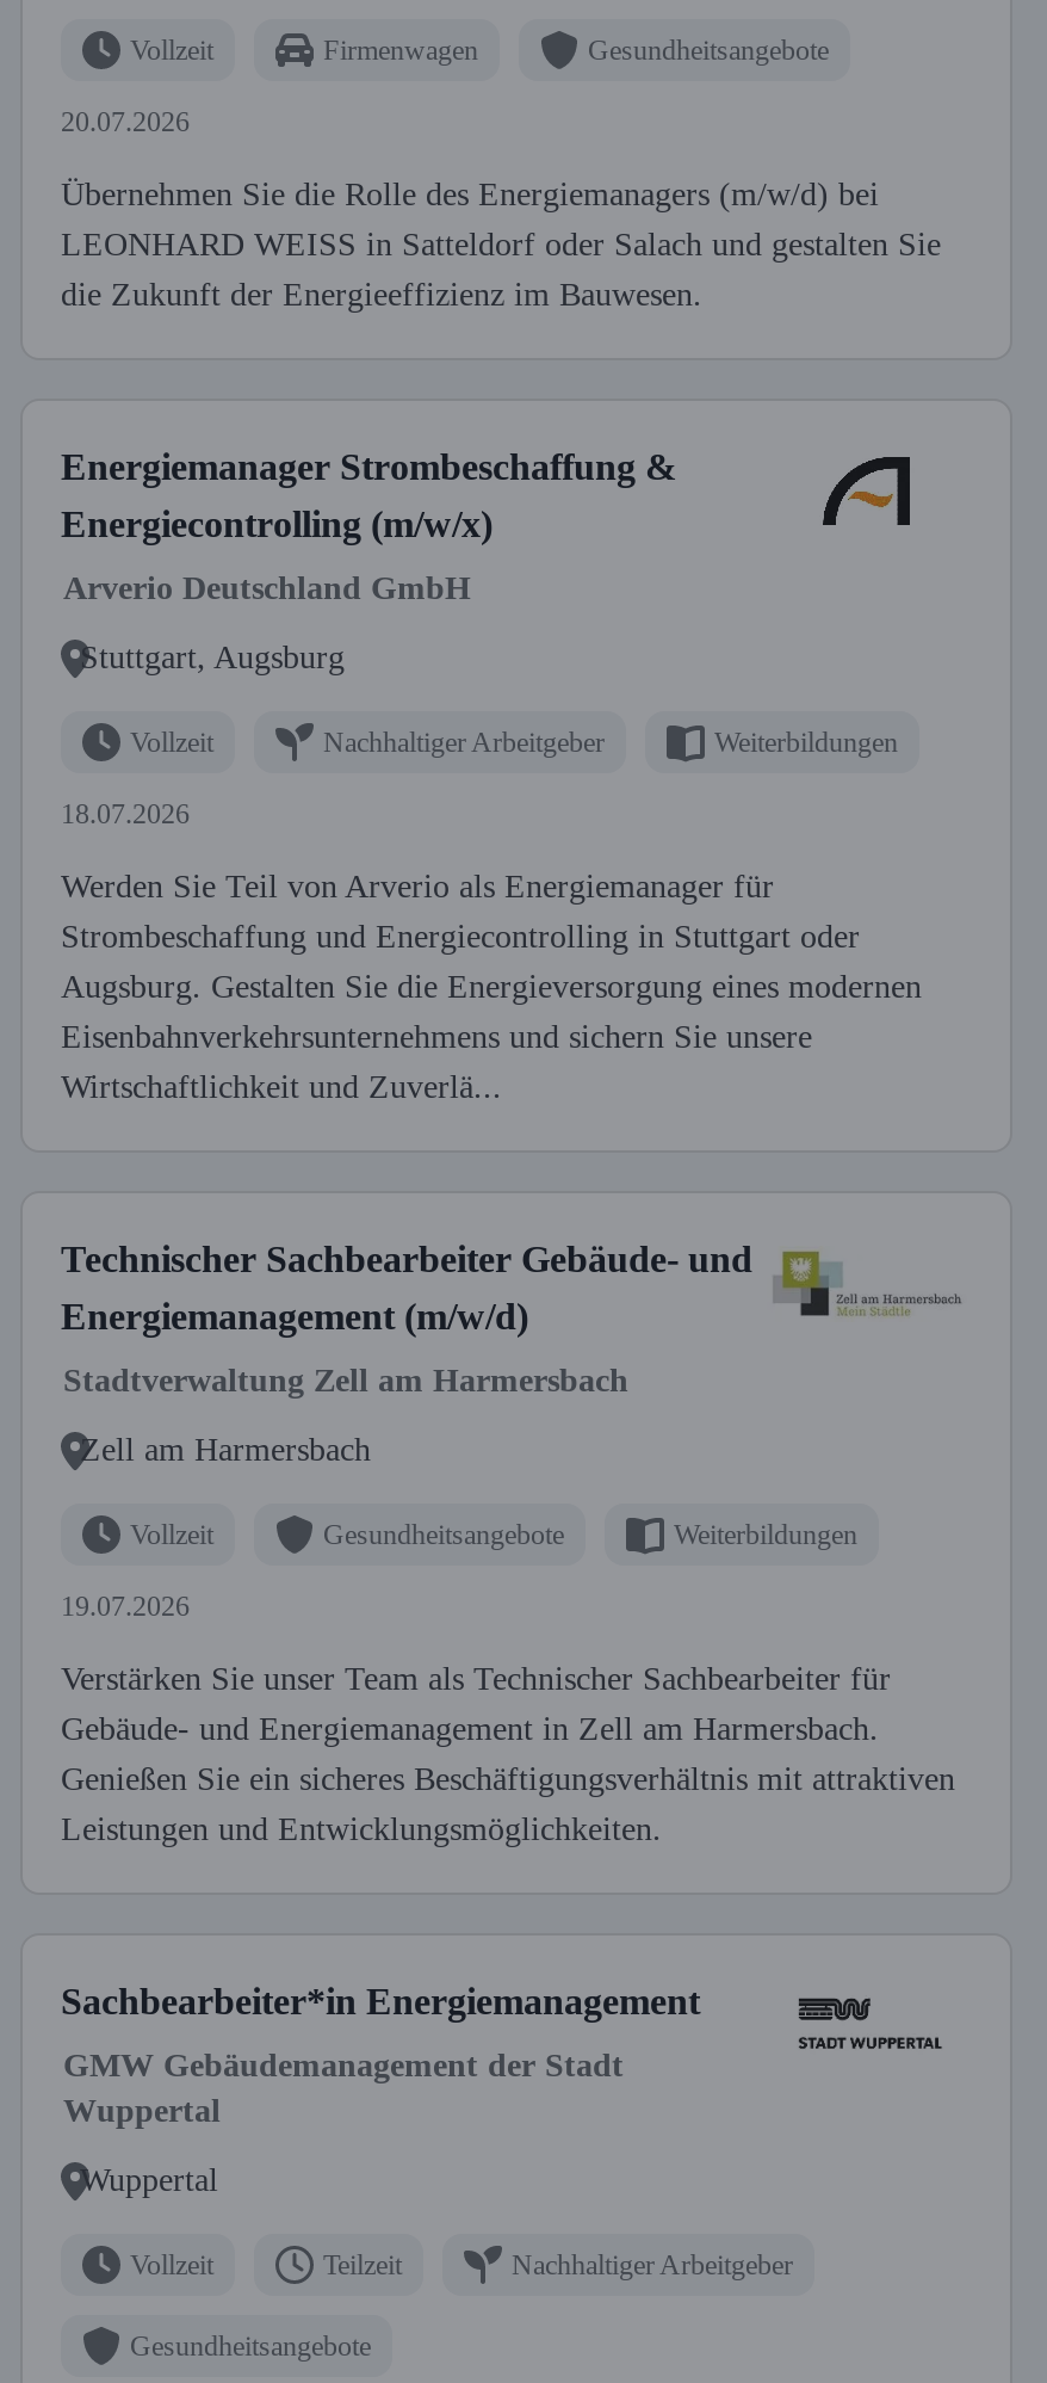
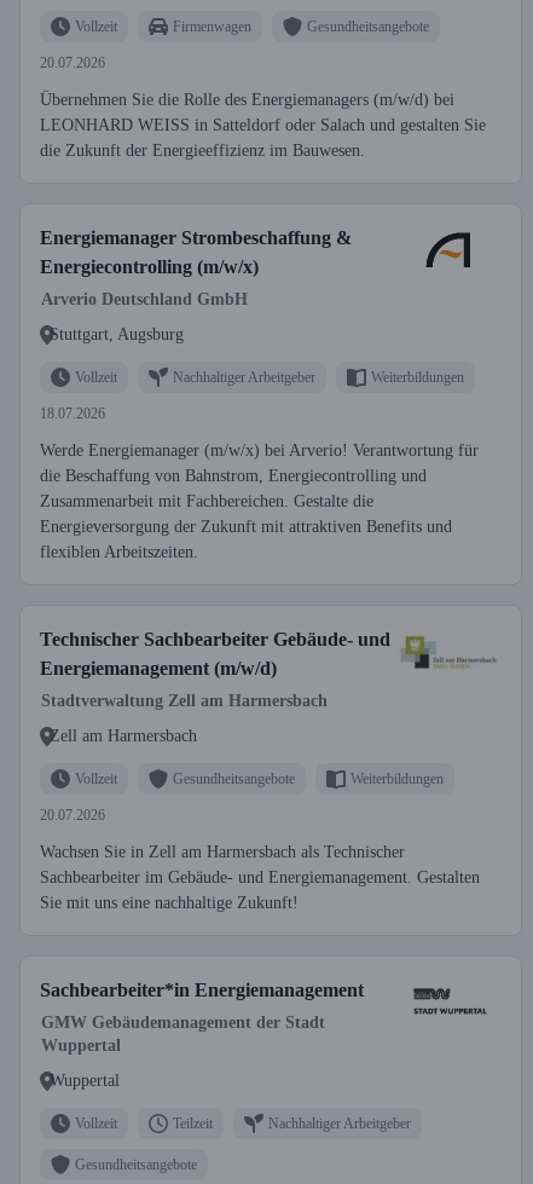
[61,869,922,1106] Werden Sie Teil von Arverio als Energiemanager für | Strombeschaffung und Energiecontrolling in Stuttgart oder | Augsburg. Gestalten Sie die Energieversorgung eines modernen | Eisenbahnverkehrsunternehmens und sichern Sie unsere | Wirtschaftlichkeit und Zuverlä... -> [40,442,479,562] Werde Energiemanager (m/w/x) bei Arverio! Verantwortung für | die Beschaffung von Bahnstrom, Energiecontrolling und | Zusammenarbeit mit Fachbereichen. Gestalte die | Energieversorgung der Zukunft mit attraktiven Benefits und | flexiblen Arbeitszeiten.
[61,1590,190,1624] 19.07.2026 -> [40,807,105,824] 20.07.2026
[61,1662,955,1848] Verstärken Sie unser Team als Technischer Sachbearbeiter für | Gebäude- und Energiemanagement in Zell am Harmersbach. | Genießen Sie ein sicheres Beschäftigungsverhältnis mit attraktiven | Leistungen und Entwicklungsmöglichkeiten. -> [40,843,480,912] Wachsen Sie in Zell am Harmersbach als Technischer | Sachbearbeiter im Gebäude- und Energiemanagement. Gestalten | Sie mit uns eine nachhaltige Zukunft!

